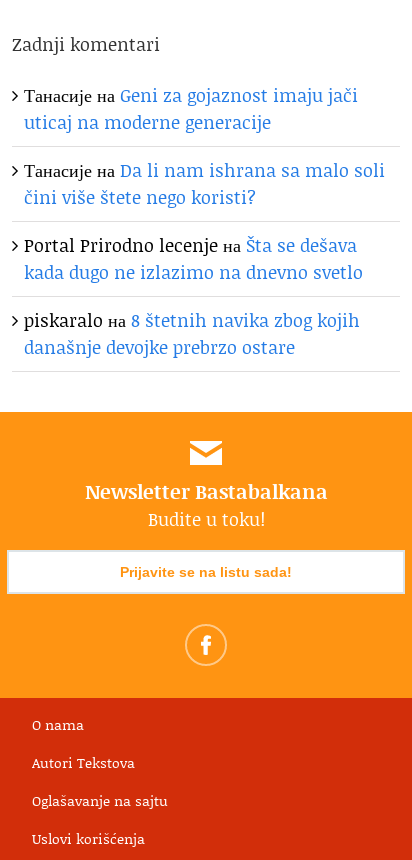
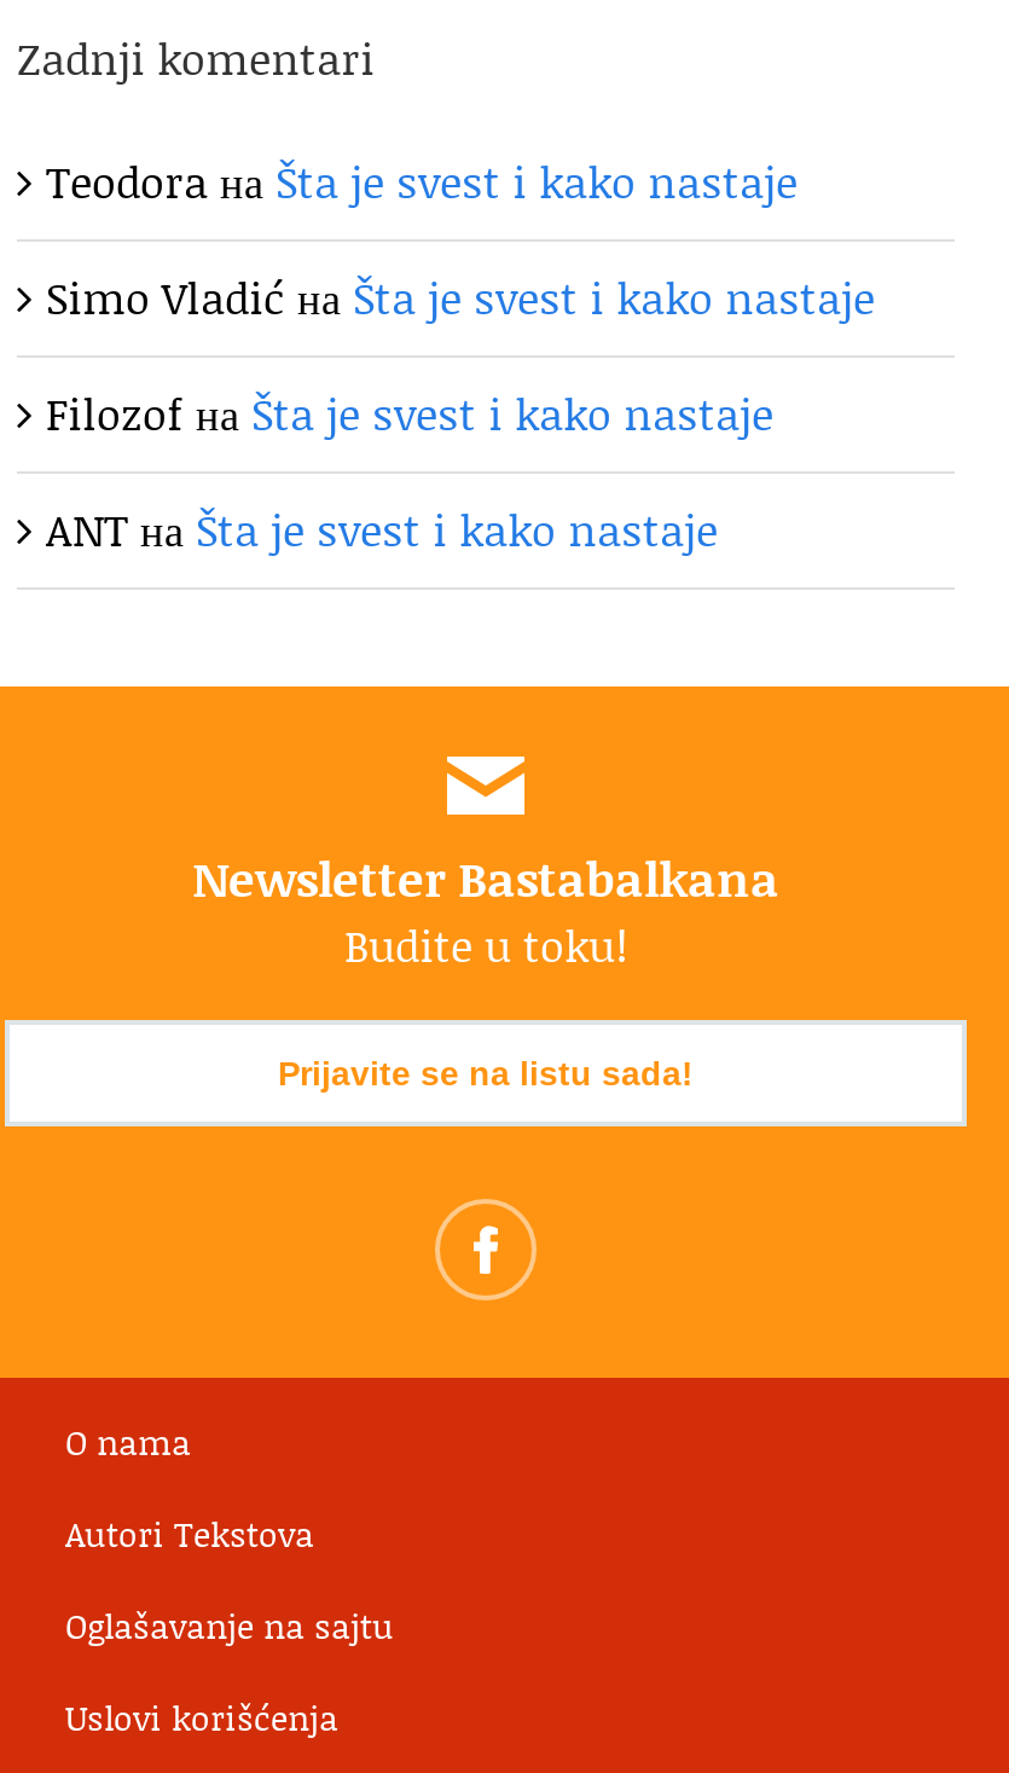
[24,82,358,135] Танасије на Geni za gojaznost imaju jači | uticaj na moderne generacije -> [46,151,798,213] Teodora на Šta je svest i kako nastaje
[24,157,385,210] Танасије на Da li nam ishrana sa malo soli | čini više štete nego koristi? -> [46,267,875,329] Simo Vladić на Šta je svest i kako nastaje
[24,232,363,285] Portal Prirodno lecenje на Šta se dešava | kada dugo ne izlazimo na dnevno svetlo -> [46,383,773,445] Filozof на Šta je svest i kako nastaje
[24,307,360,360] piskaralo на 8 štetnih navika zbog kojih | današnje devojke prebrzo ostare -> [46,499,718,562] ANT на Šta je svest i kako nastaje

